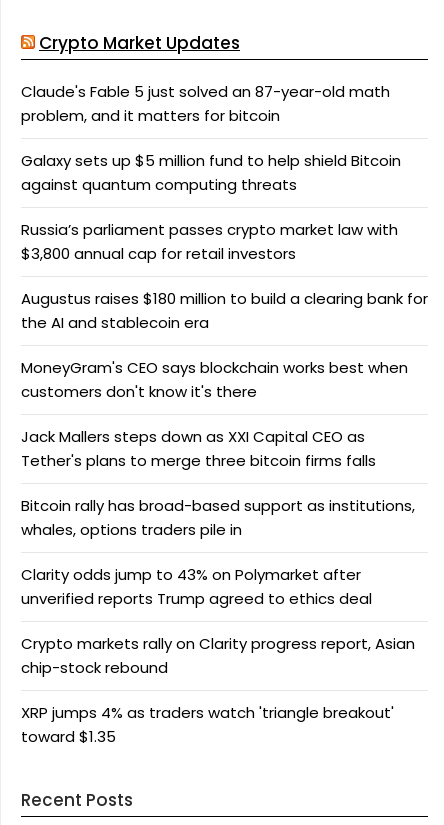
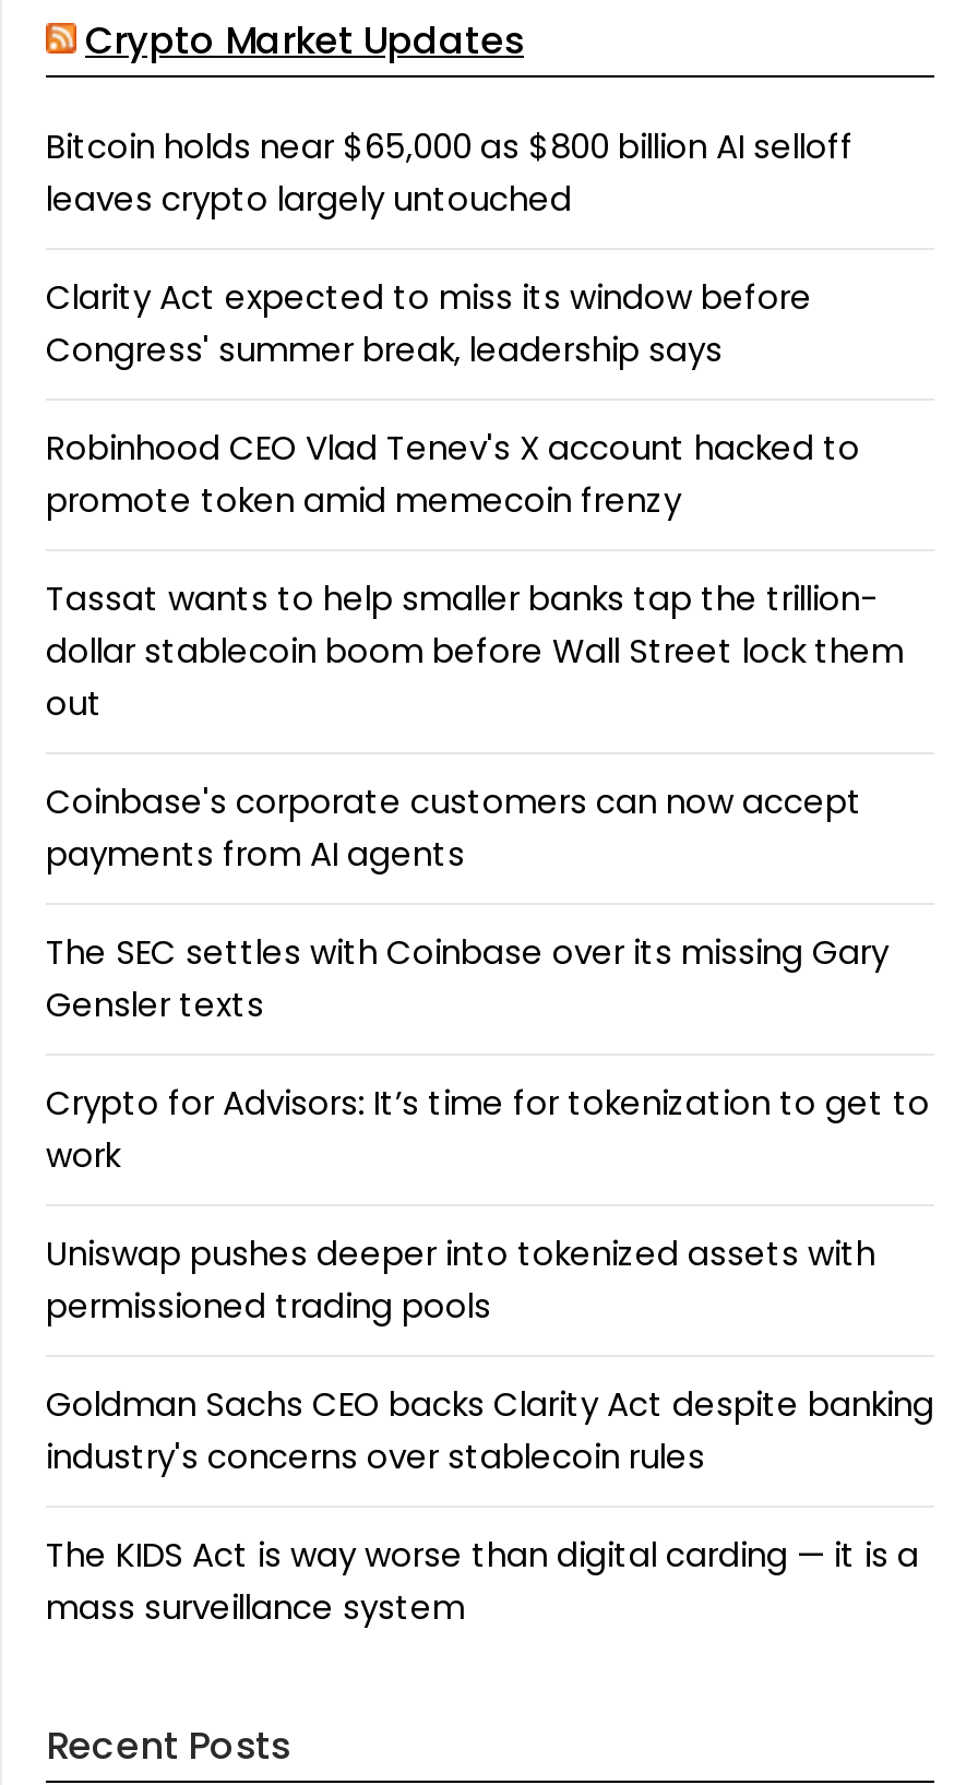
[21,81,390,126] Claude's Fable 5 just solved an 87-year-old math | problem, and it matters for bitcoin -> [46,124,854,222] Bitcoin holds near $65,000 as $800 billion AI selloff | leaves crypto largely untouched
[21,150,401,195] Galaxy sets up $5 million fund to help shield Bitcoin | against quantum computing threats -> [46,274,812,373] Clarity Act expected to miss its window before | Congress' summer break, leadership says
[21,219,398,264] Russia’s parliament passes crypto market law with | $3,800 annual cap for retail investors -> [46,425,860,523] Robinhood CEO Vlad Tenev's X account hacked to | promote token amid memecoin frenzy
[21,288,428,333] Augustus raises $180 million to build a clearing bank for | the AI and stablecoin era -> [46,576,904,726] Tassat wants to help smaller banks tap the trillion- | dollar stablecoin boom before Wall Street lock them | out
[21,357,408,402] MoneyGram's CEO says blockchain works best when | customers don't know it's there -> [46,779,862,877] Coinbase's corporate customers can now accept | payments from AI agents
[21,426,376,471] Jack Mallers steps down as XXI Capital CEO as | Tether's plans to merge three bitcoin firms falls -> [46,930,888,1028] The SEC settles with Coinbase over its missing Gary | Gensler texts
[21,495,415,540] Bitcoin rally has broad-based support as institutions, | whales, options traders pile in -> [46,1080,930,1178] Crypto for Advisors: It’s time for tokenization to get to | work
[21,564,372,609] Clarity odds jump to 43% on Polymarket after | unverified reports Trump agreed to ethics deal -> [46,1231,875,1329] Uniswap pushes deeper into tokenized assets with | permissioned trading pools
[21,633,415,678] Crypto markets rally on Clarity progress report, Asian | chip-stock rebound -> [46,1381,934,1480] Goldman Sachs CEO backs Clarity Act despite banking | industry's concerns over stablecoin rules
[21,702,394,747] XRP jumps 4% as traders watch 'triangle breakout' | toward $1.35 -> [46,1532,919,1630] The KIDS Act is way worse than digital carding — it is a | mass surveillance system

